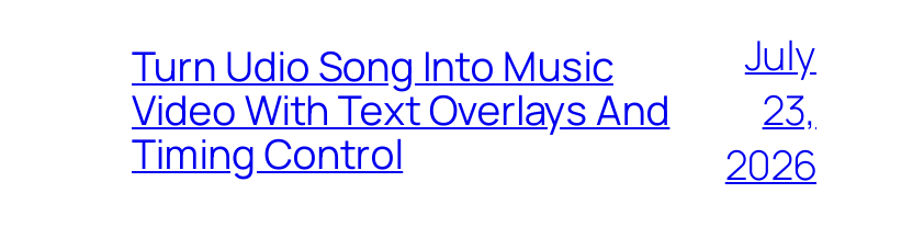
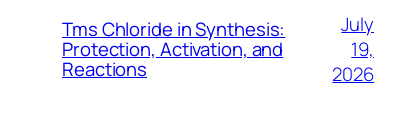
[132,38,670,183] Turn Udio Song Into Music | Video With Text Overlays And | Timing Control -> [62,16,285,82] Tms Chloride in Synthesis: | Protection, Activation, and | Reactions
[762,81,816,138] 23, -> [351,36,374,62] 19,

